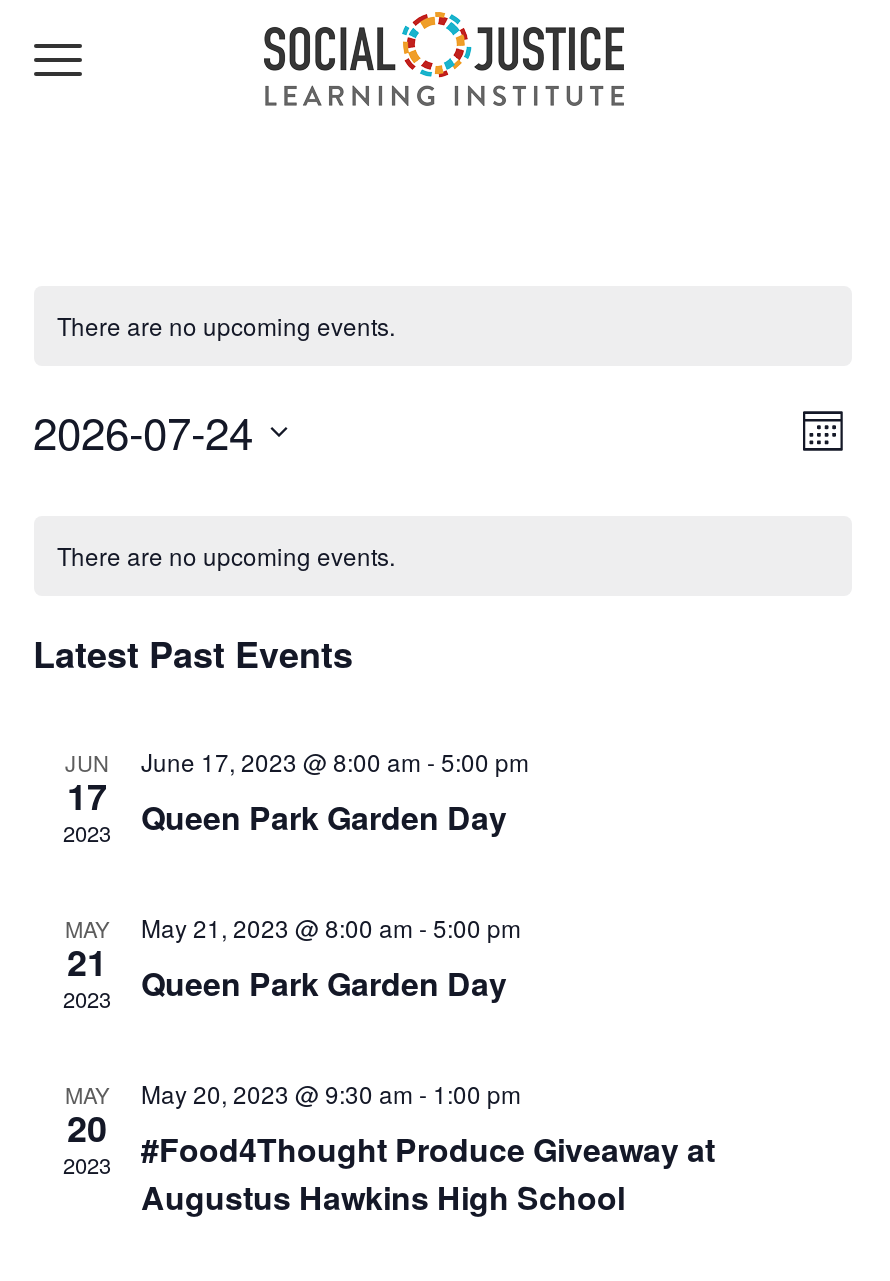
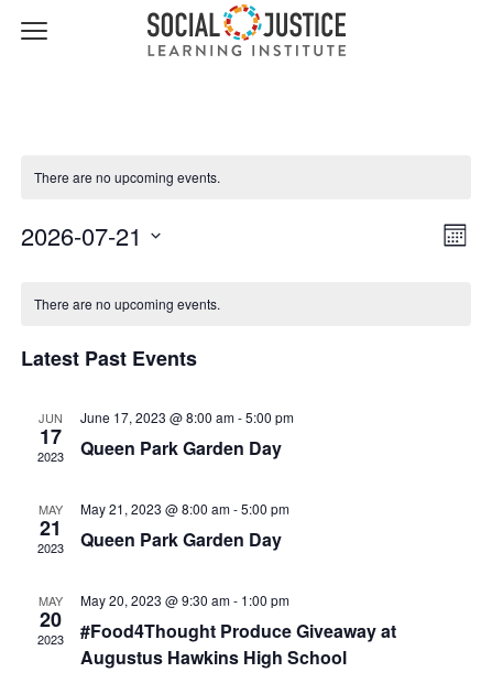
[33,400,253,462] 2026-07-24 -> [20,218,141,252] 2026-07-21

